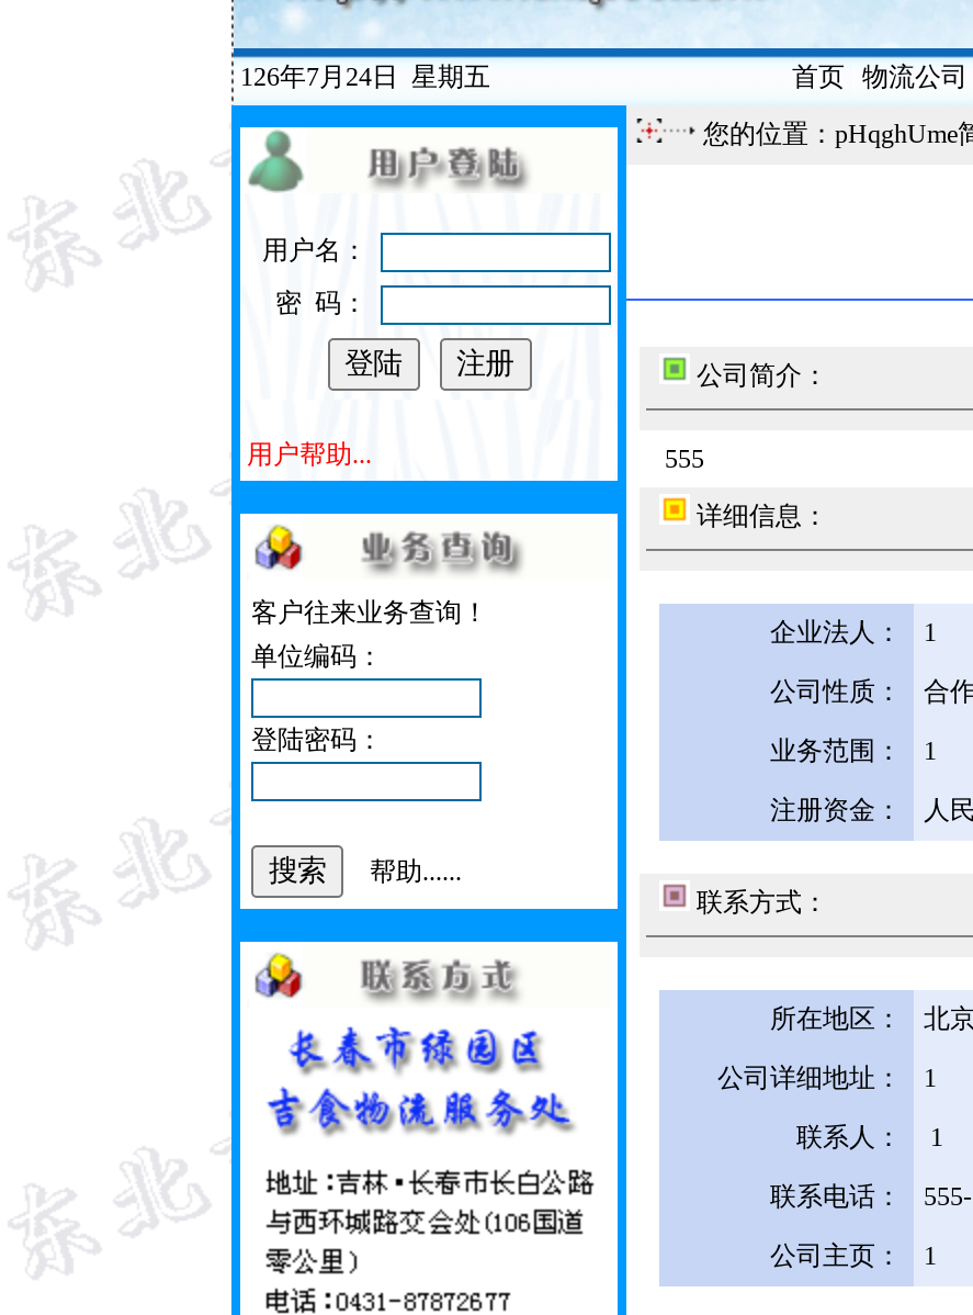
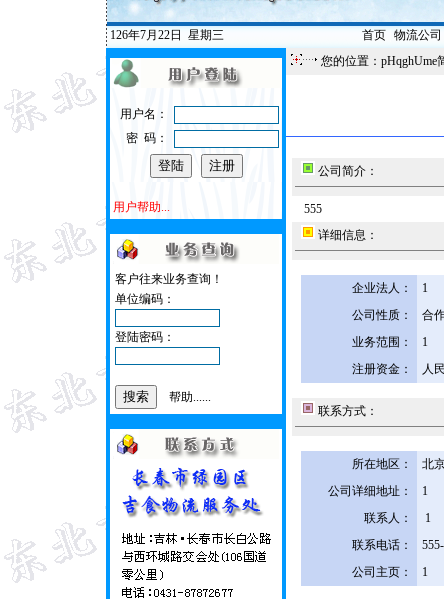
[240,61,490,92] 126年7月24日 星期五 -> [110,28,224,42] 126年7月22日 星期三

